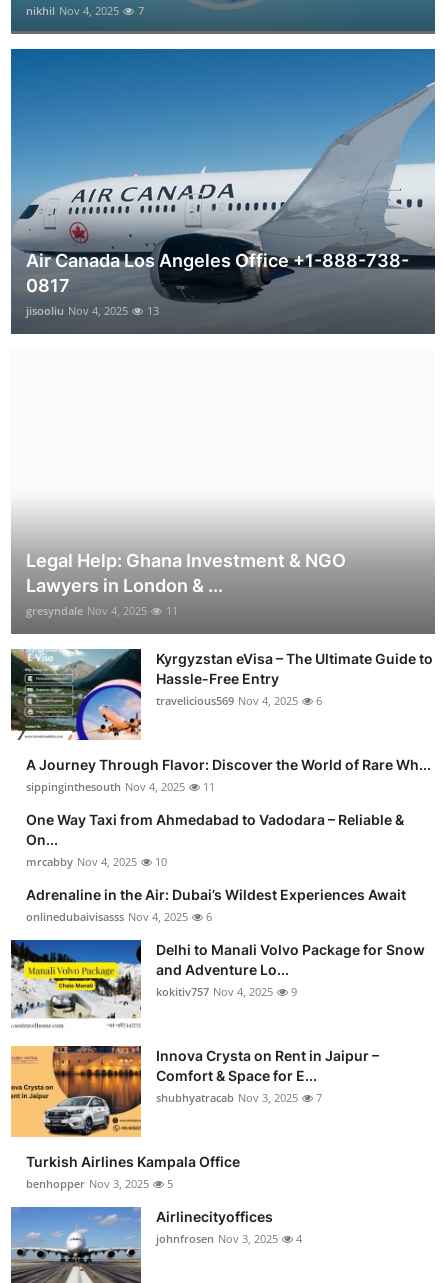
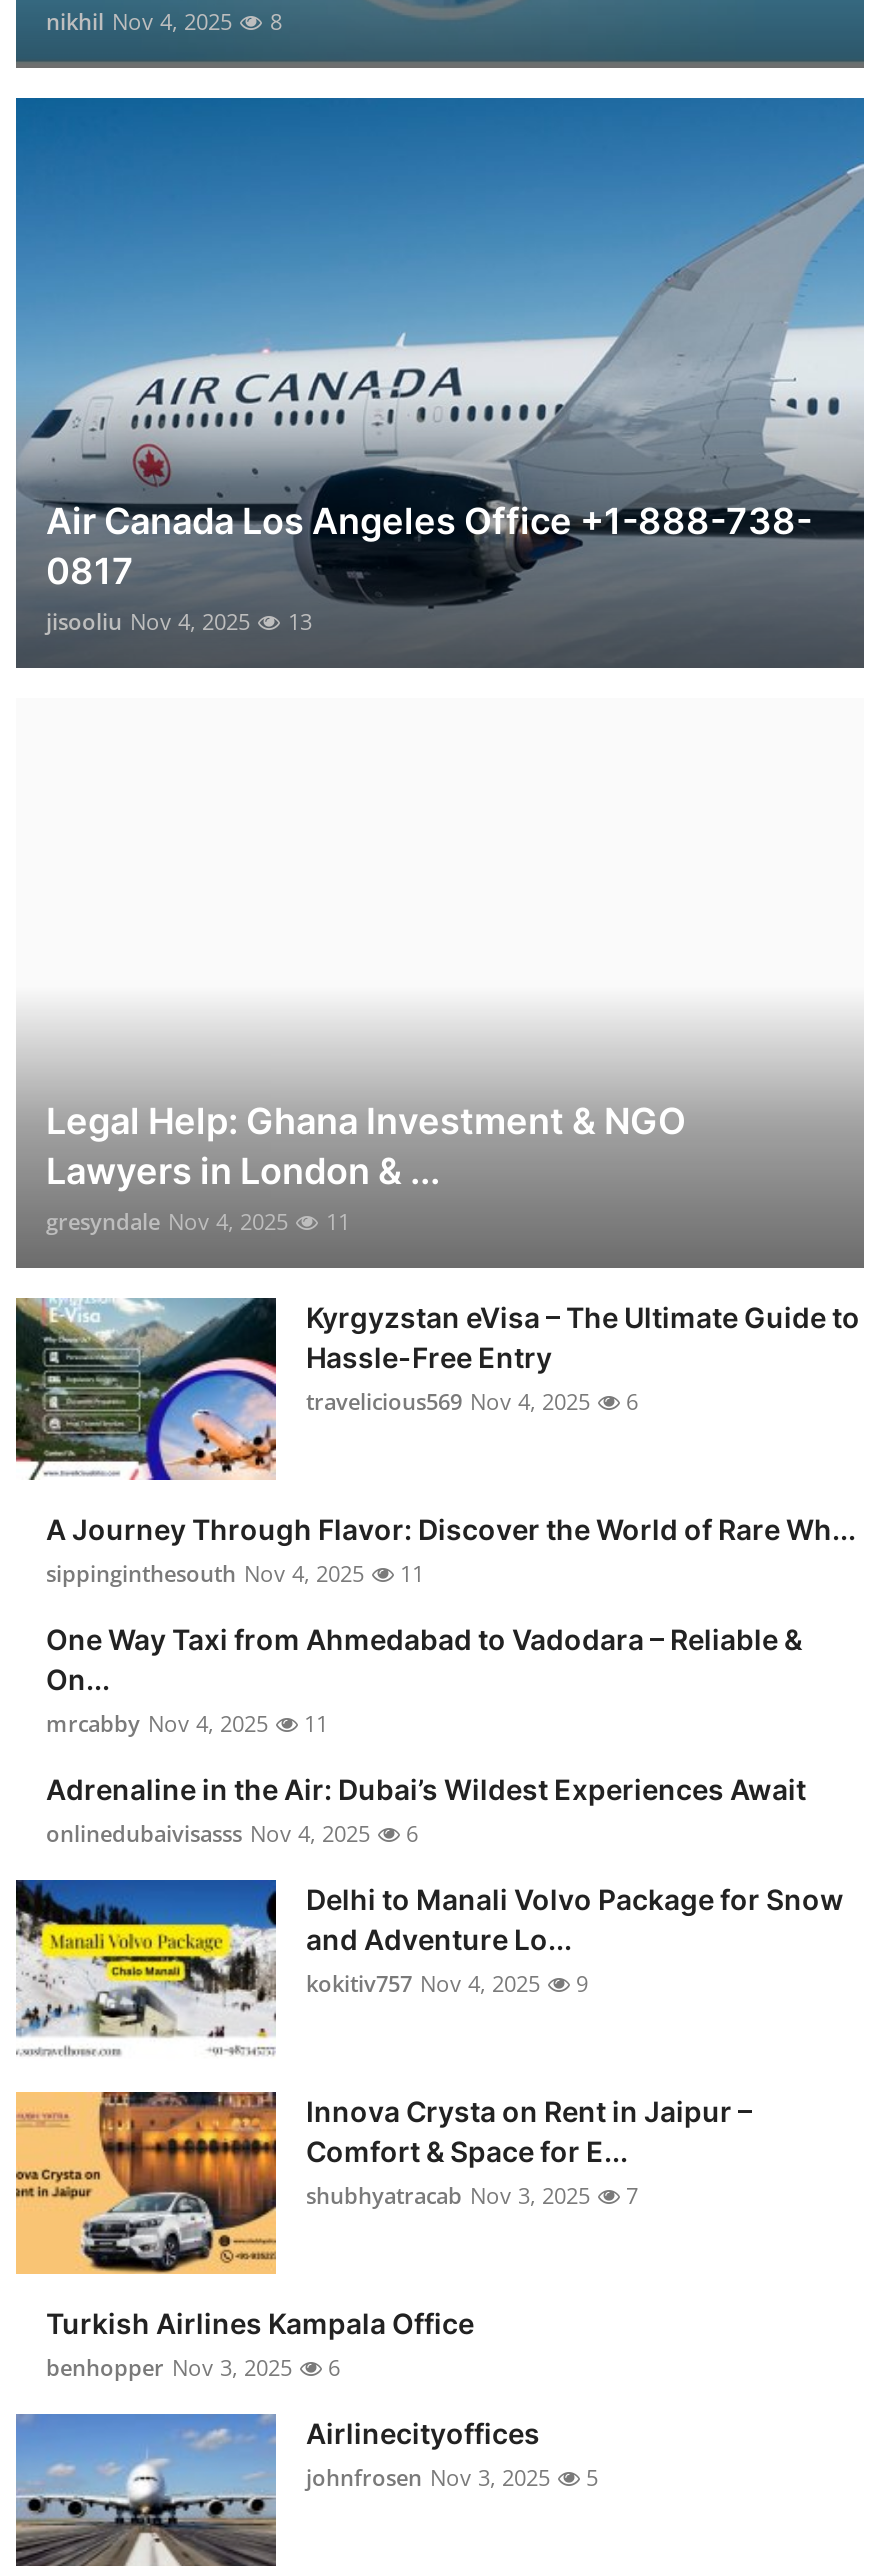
[26,3,144,18] nikhil Nov 4, 2025 7 -> [46,7,282,37] nikhil Nov 4, 2025 8
[26,854,167,869] mrcabby Nov 4, 2025 10 -> [46,1709,328,1739] mrcabby Nov 4, 2025 11
[26,1176,173,1191] benhopper Nov 3, 2025 5 -> [46,2353,340,2383] benhopper Nov 3, 2025 6
[156,1231,302,1246] johnfrosen Nov 3, 2025 4 -> [306,2463,598,2493] johnfrosen Nov 3, 2025 5

